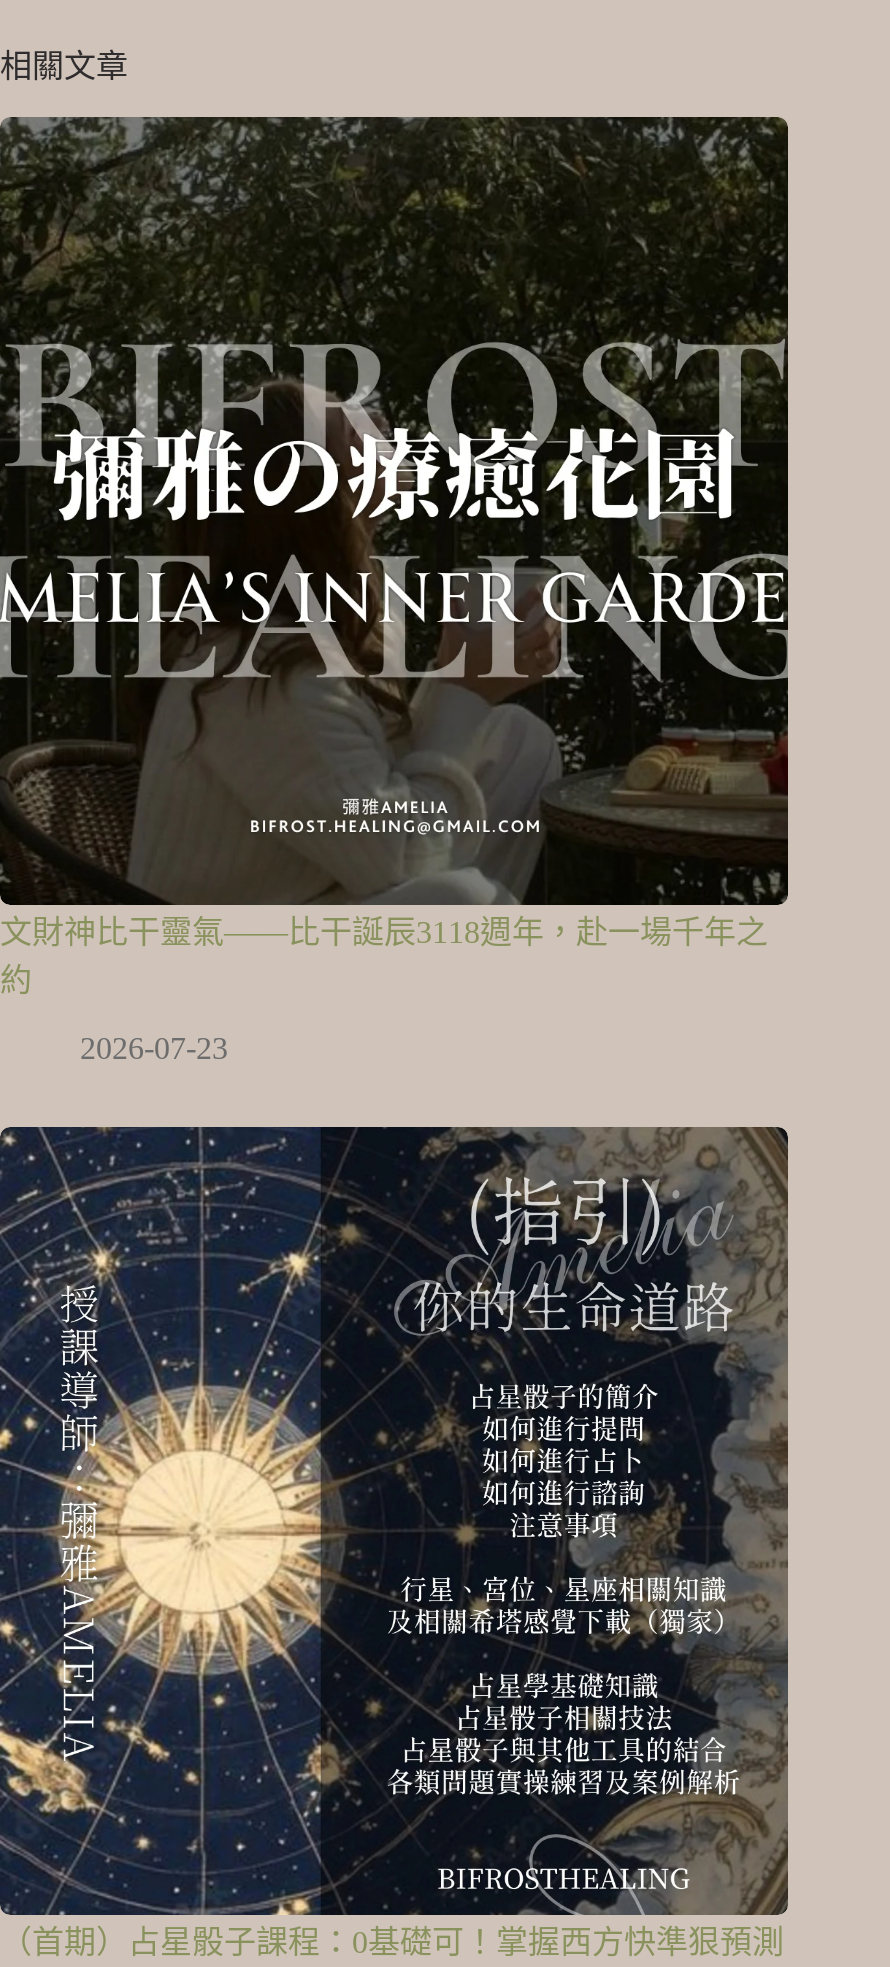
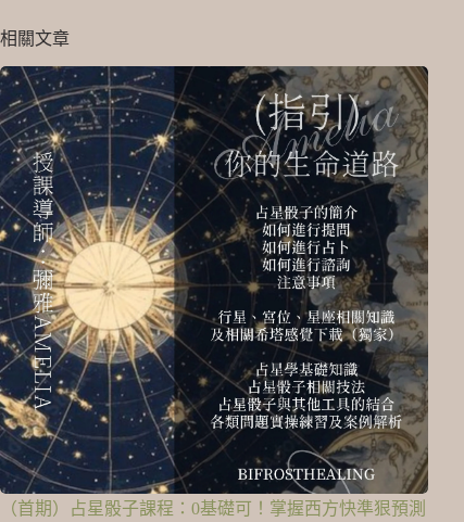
[0,117,788,1065] [image] | 文財神比干靈氣——比干誕辰3118週年，赴一場千年之 | 約 | 2026-07-23 -> none

